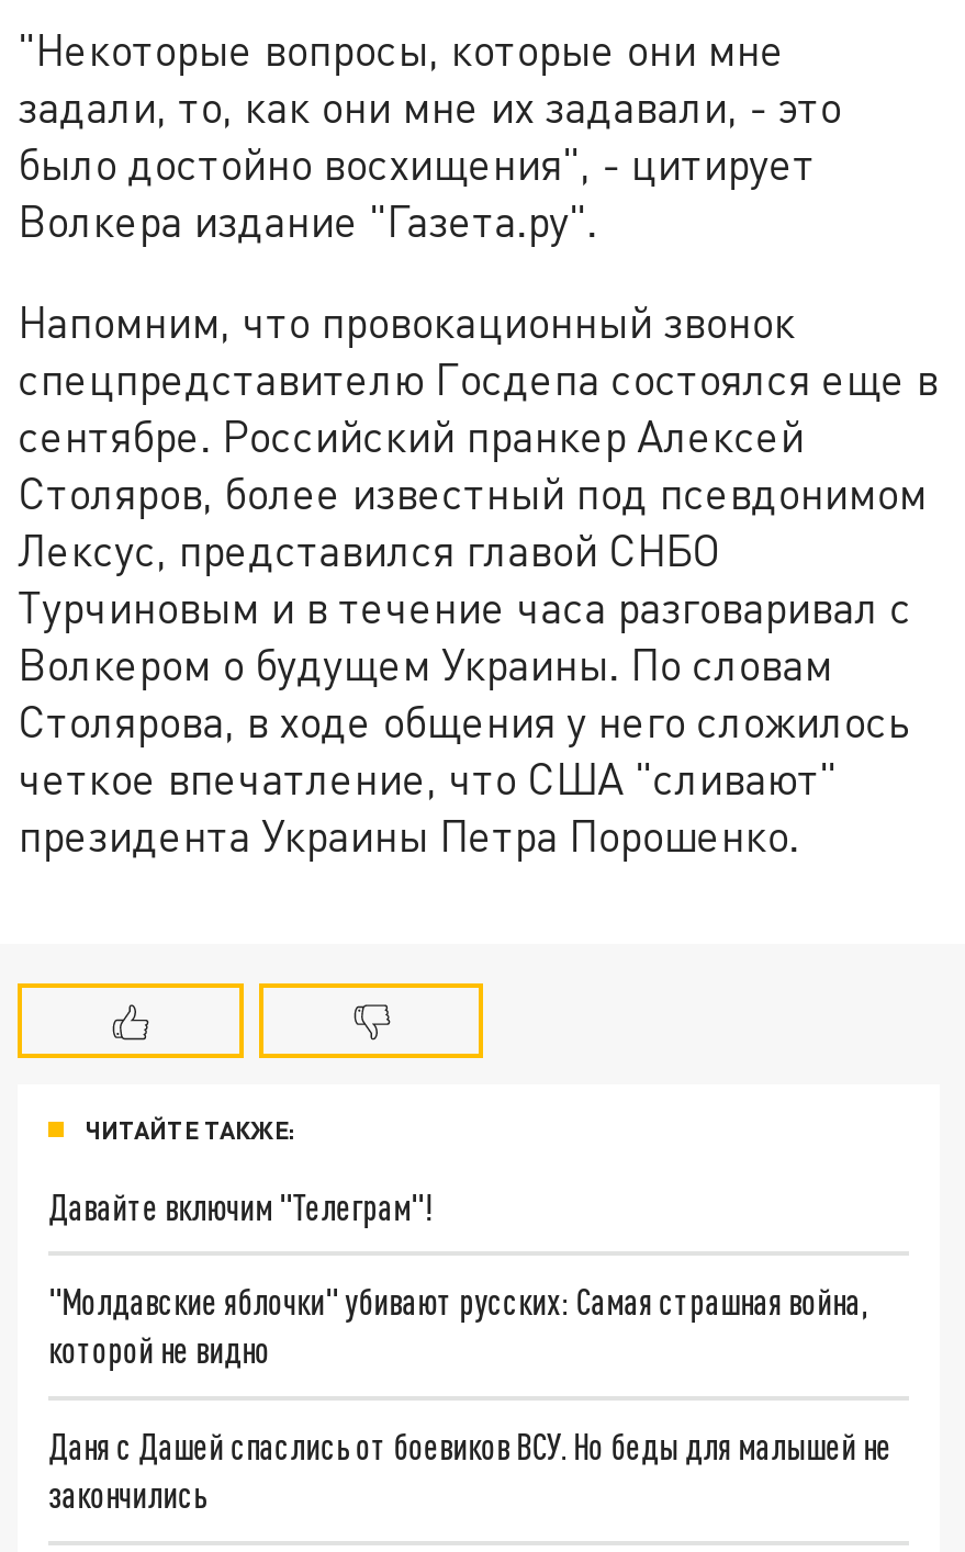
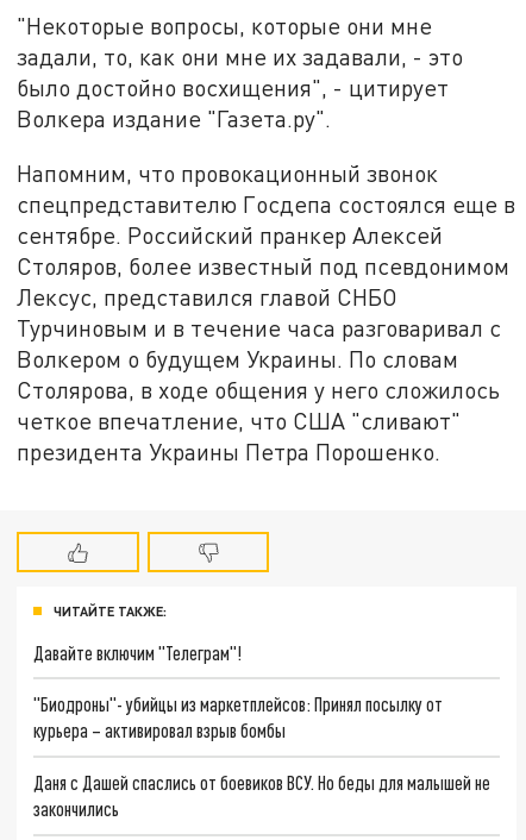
[49,1280,868,1370] "Молдавские яблочки" убивают русских: Самая страшная война, | которой не видно -> [33,693,443,741] "Биодроны"- убийцы из маркетплейсов: Принял посылку от | курьера – активировал взрыв бомбы

